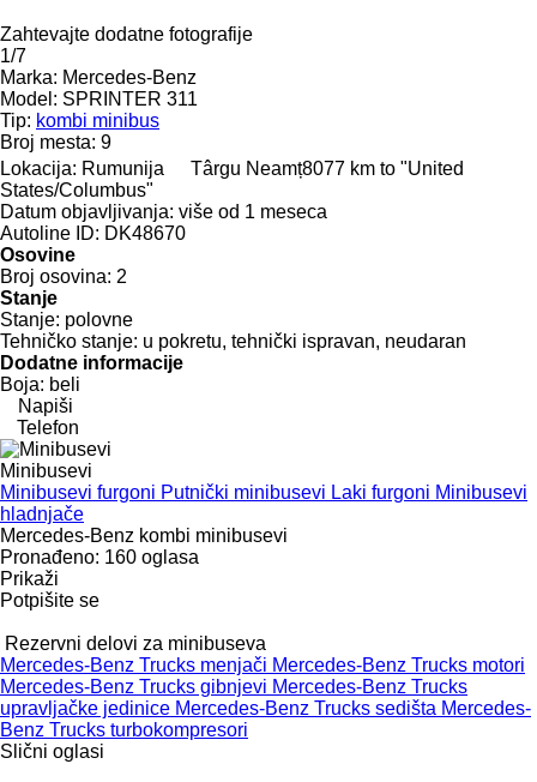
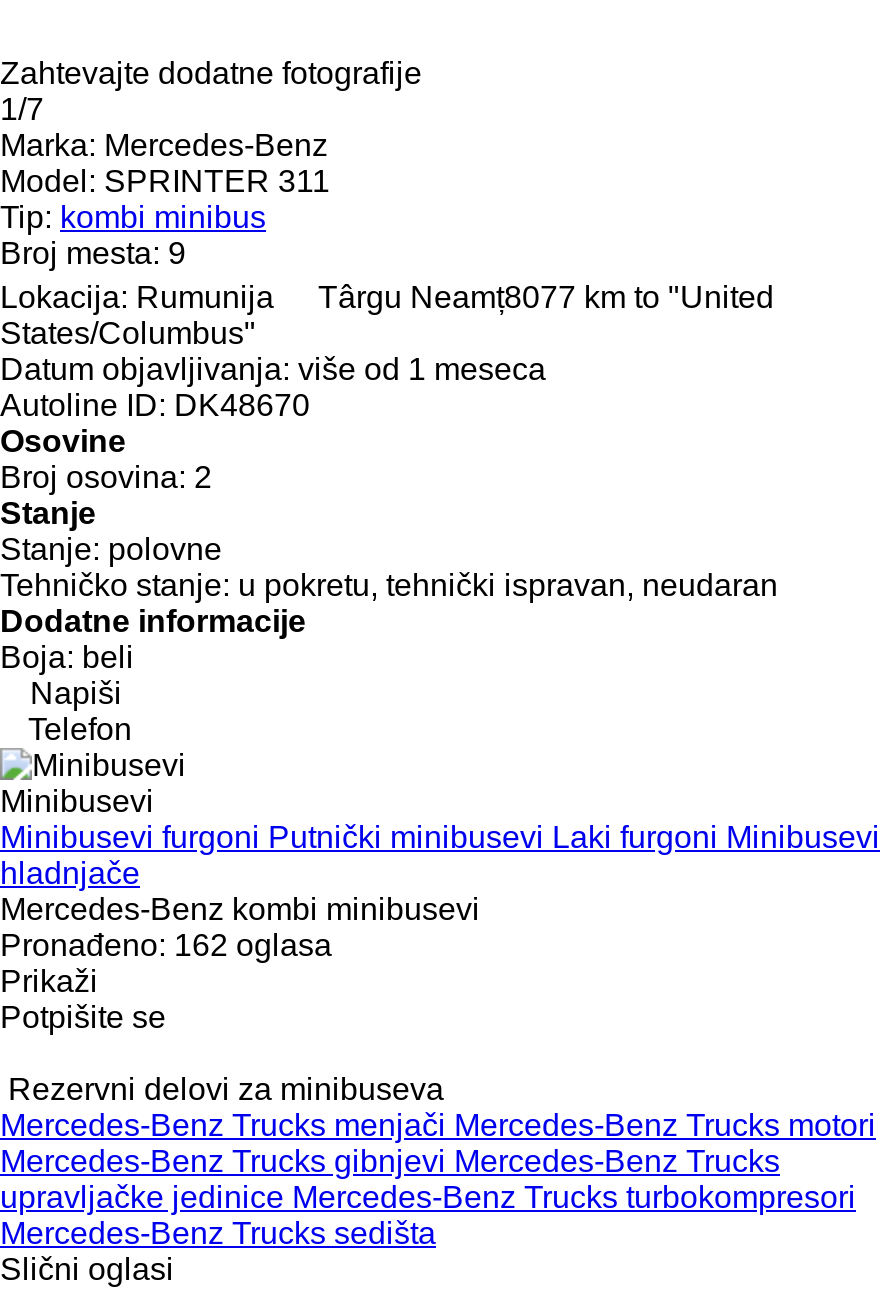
[0,547,199,567] Pronađeno: 160 oglasa -> [0,928,332,962] Pronađeno: 162 oglasa
[0,698,531,740] upravljačke jedinice Mercedes-Benz Trucks sedišta Mercedes- | Benz Trucks turbokompresori -> [0,1180,856,1250] upravljačke jedinice Mercedes-Benz Trucks turbokompresori | Mercedes-Benz Trucks sedišta

